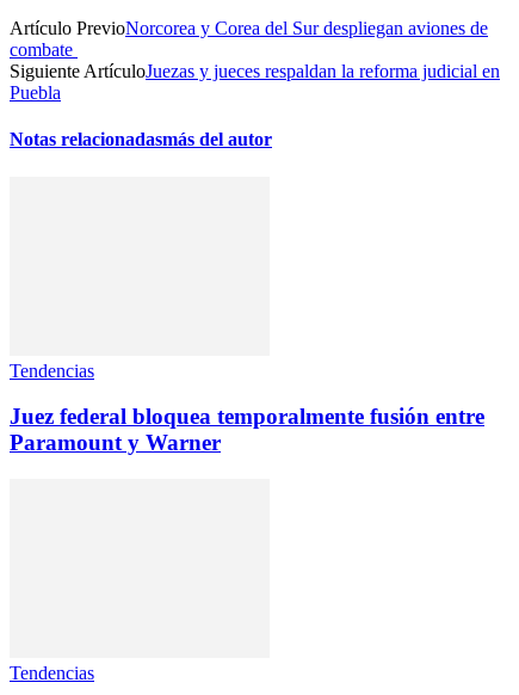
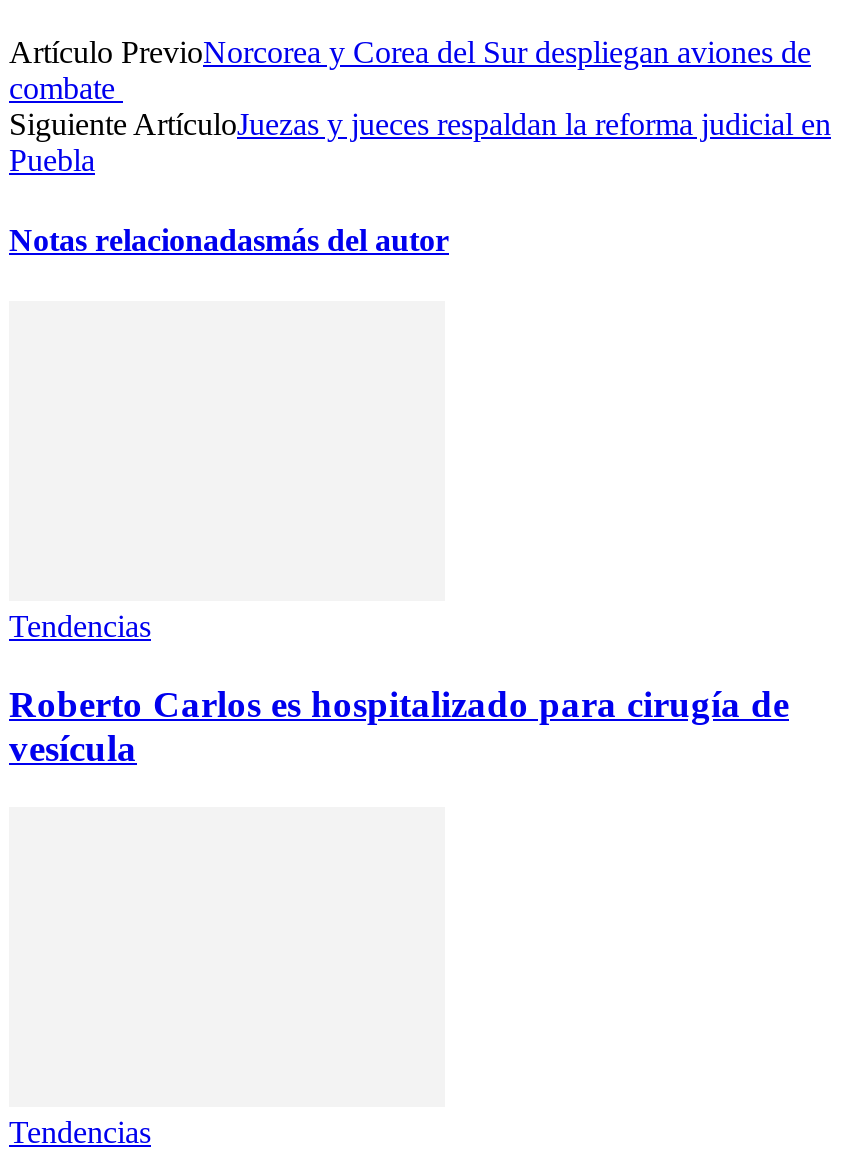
[10,404,484,455] Juez federal bloquea temporalmente fusión entre | Paramount y Warner -> [9,683,789,769] Roberto Carlos es hospitalizado para cirugía de | vesícula

